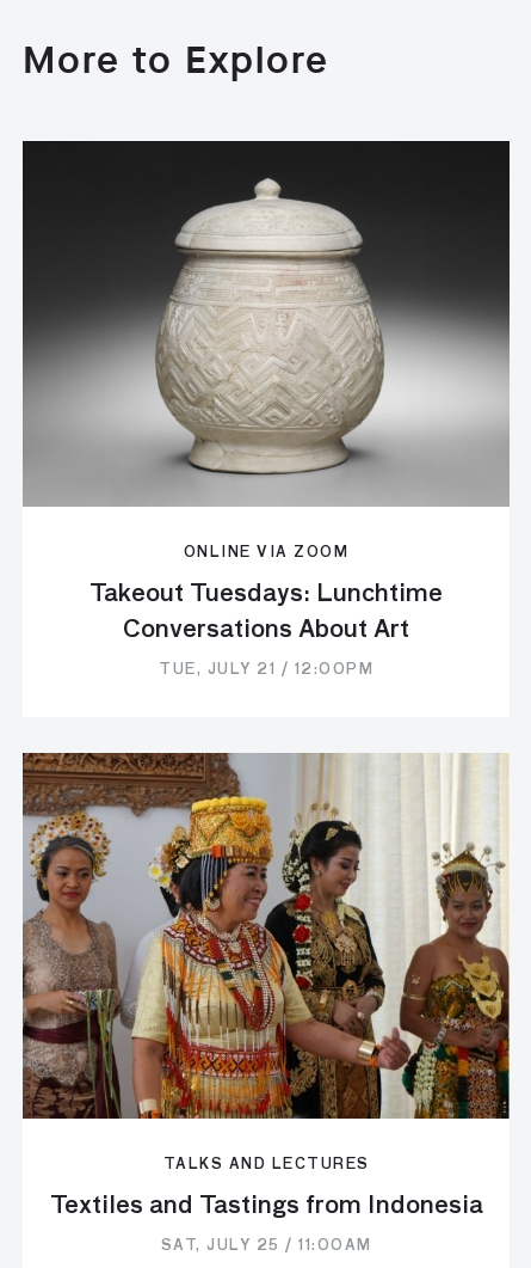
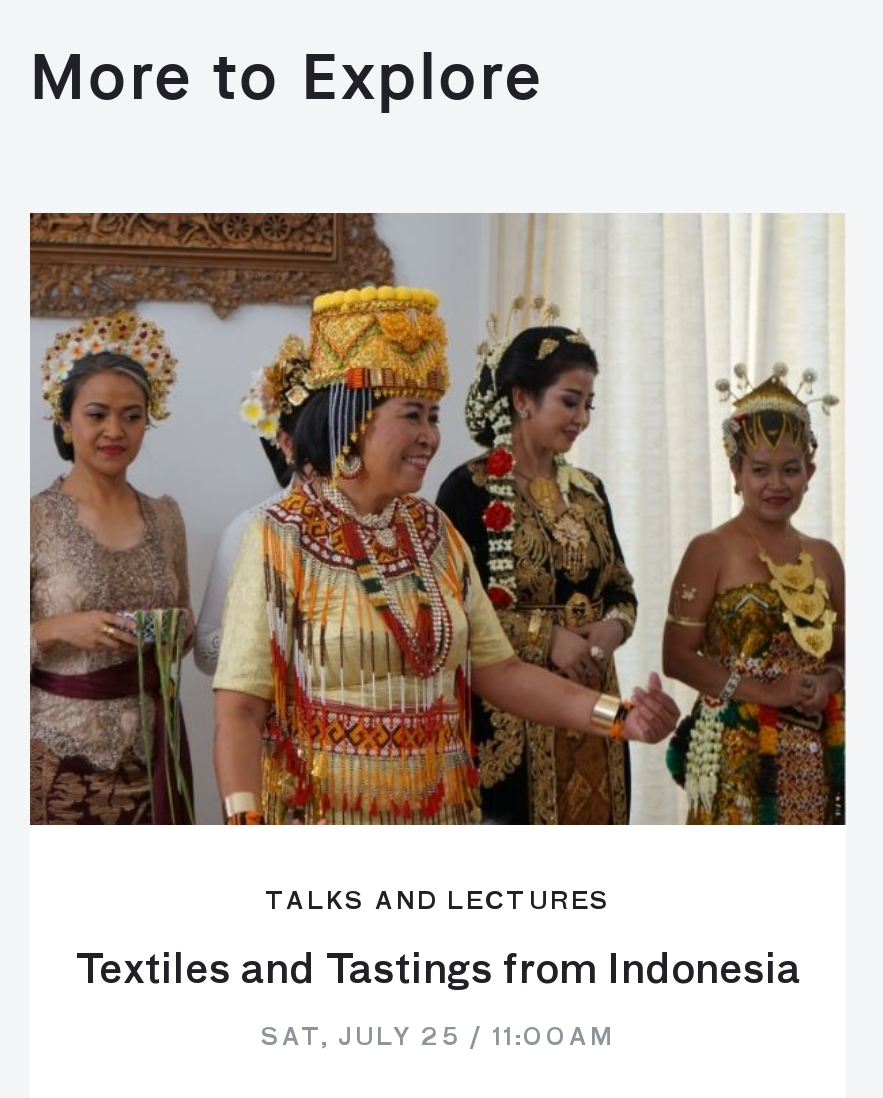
[23,140,511,678] [image] | ONLINE VIA ZOOM | Takeout Tuesdays: Lunchtime | Conversations About Art | TUE, JULY 21 / 12:00PM -> none

